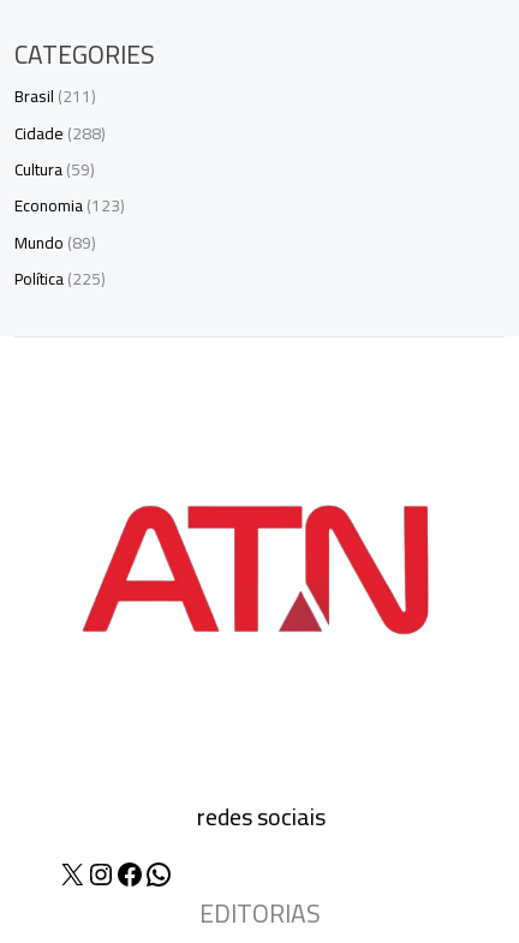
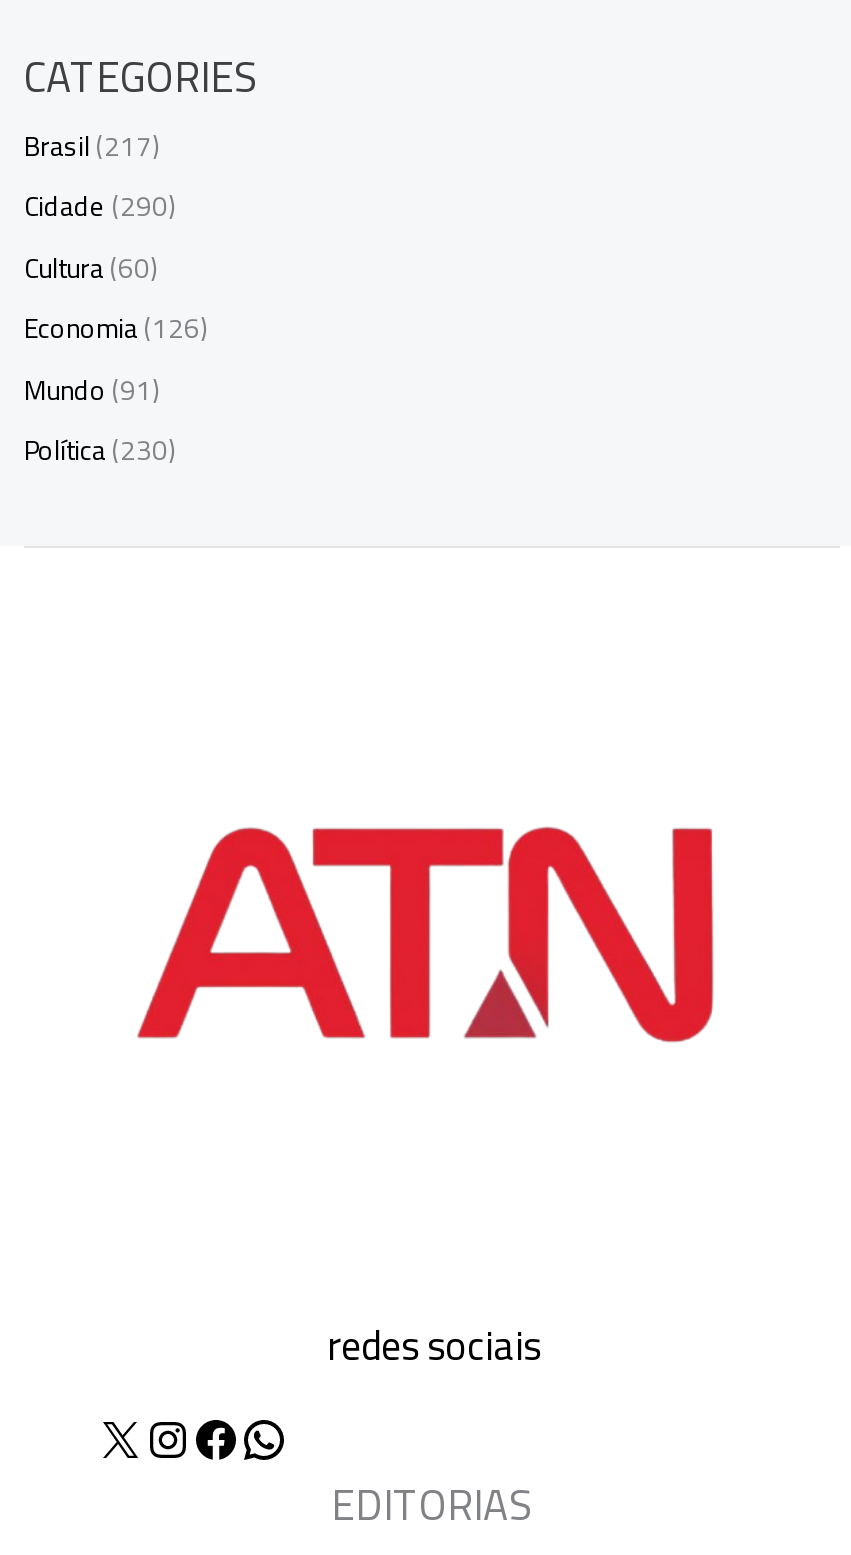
[14,81,96,112] Brasil (211) -> [24,120,160,172] Brasil (217)
[14,117,106,148] Cidade (288) -> [24,181,176,233] Cidade (290)
[14,154,95,185] Cultura(59) -> [24,242,158,294] Cultura(60)
[14,190,125,222] Economia(123) -> [24,303,208,355] Economia(126)
[14,227,96,258] Mundo (89) -> [24,364,160,416] Mundo (91)
[14,263,106,295] Política(225) -> [24,425,176,477] Política(230)

